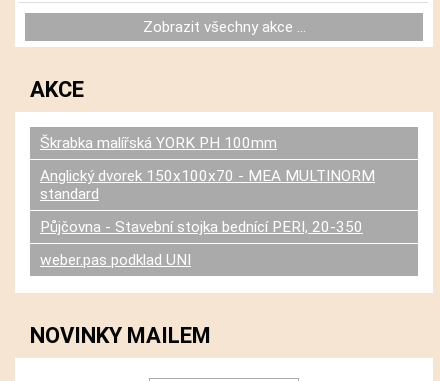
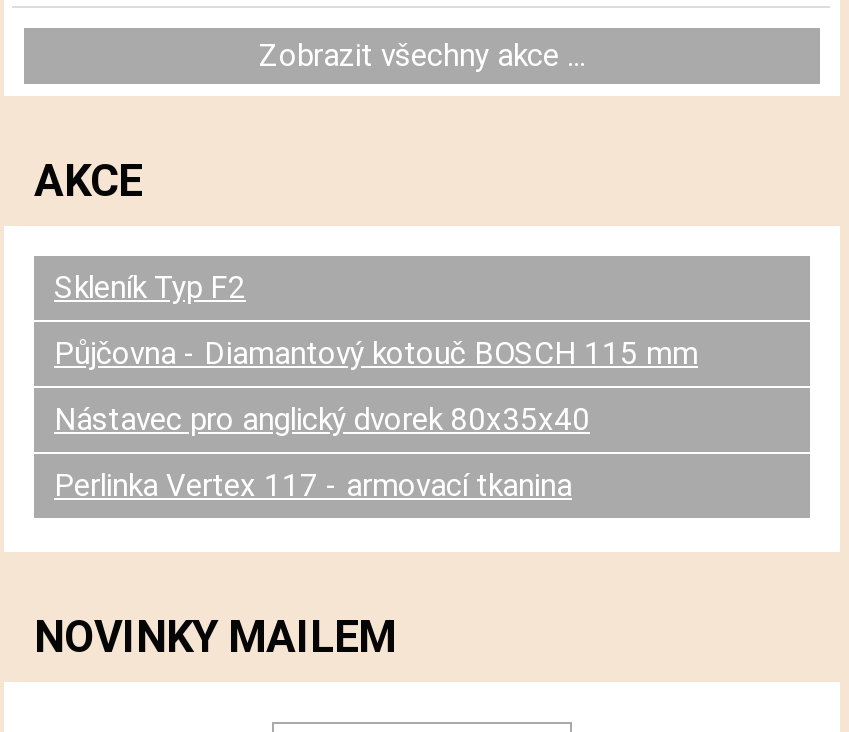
[40,134,277,152] Škrabka malířská YORK PH 100mm -> [54,270,246,306] Skleník Typ F2
[40,167,375,203] Anglický dvorek 150x100x70 - MEA MULTINORM | standard -> [54,336,698,372] Půjčovna - Diamantový kotouč BOSCH 115 mm
[40,218,363,236] Půjčovna - Stavební stojka bednící PERI, 20-350 -> [54,402,590,438] Nástavec pro anglický dvorek 80x35x40
[40,251,191,269] weber.pas podklad UNI -> [54,468,572,504] Perlinka Vertex 117 - armovací tkanina

